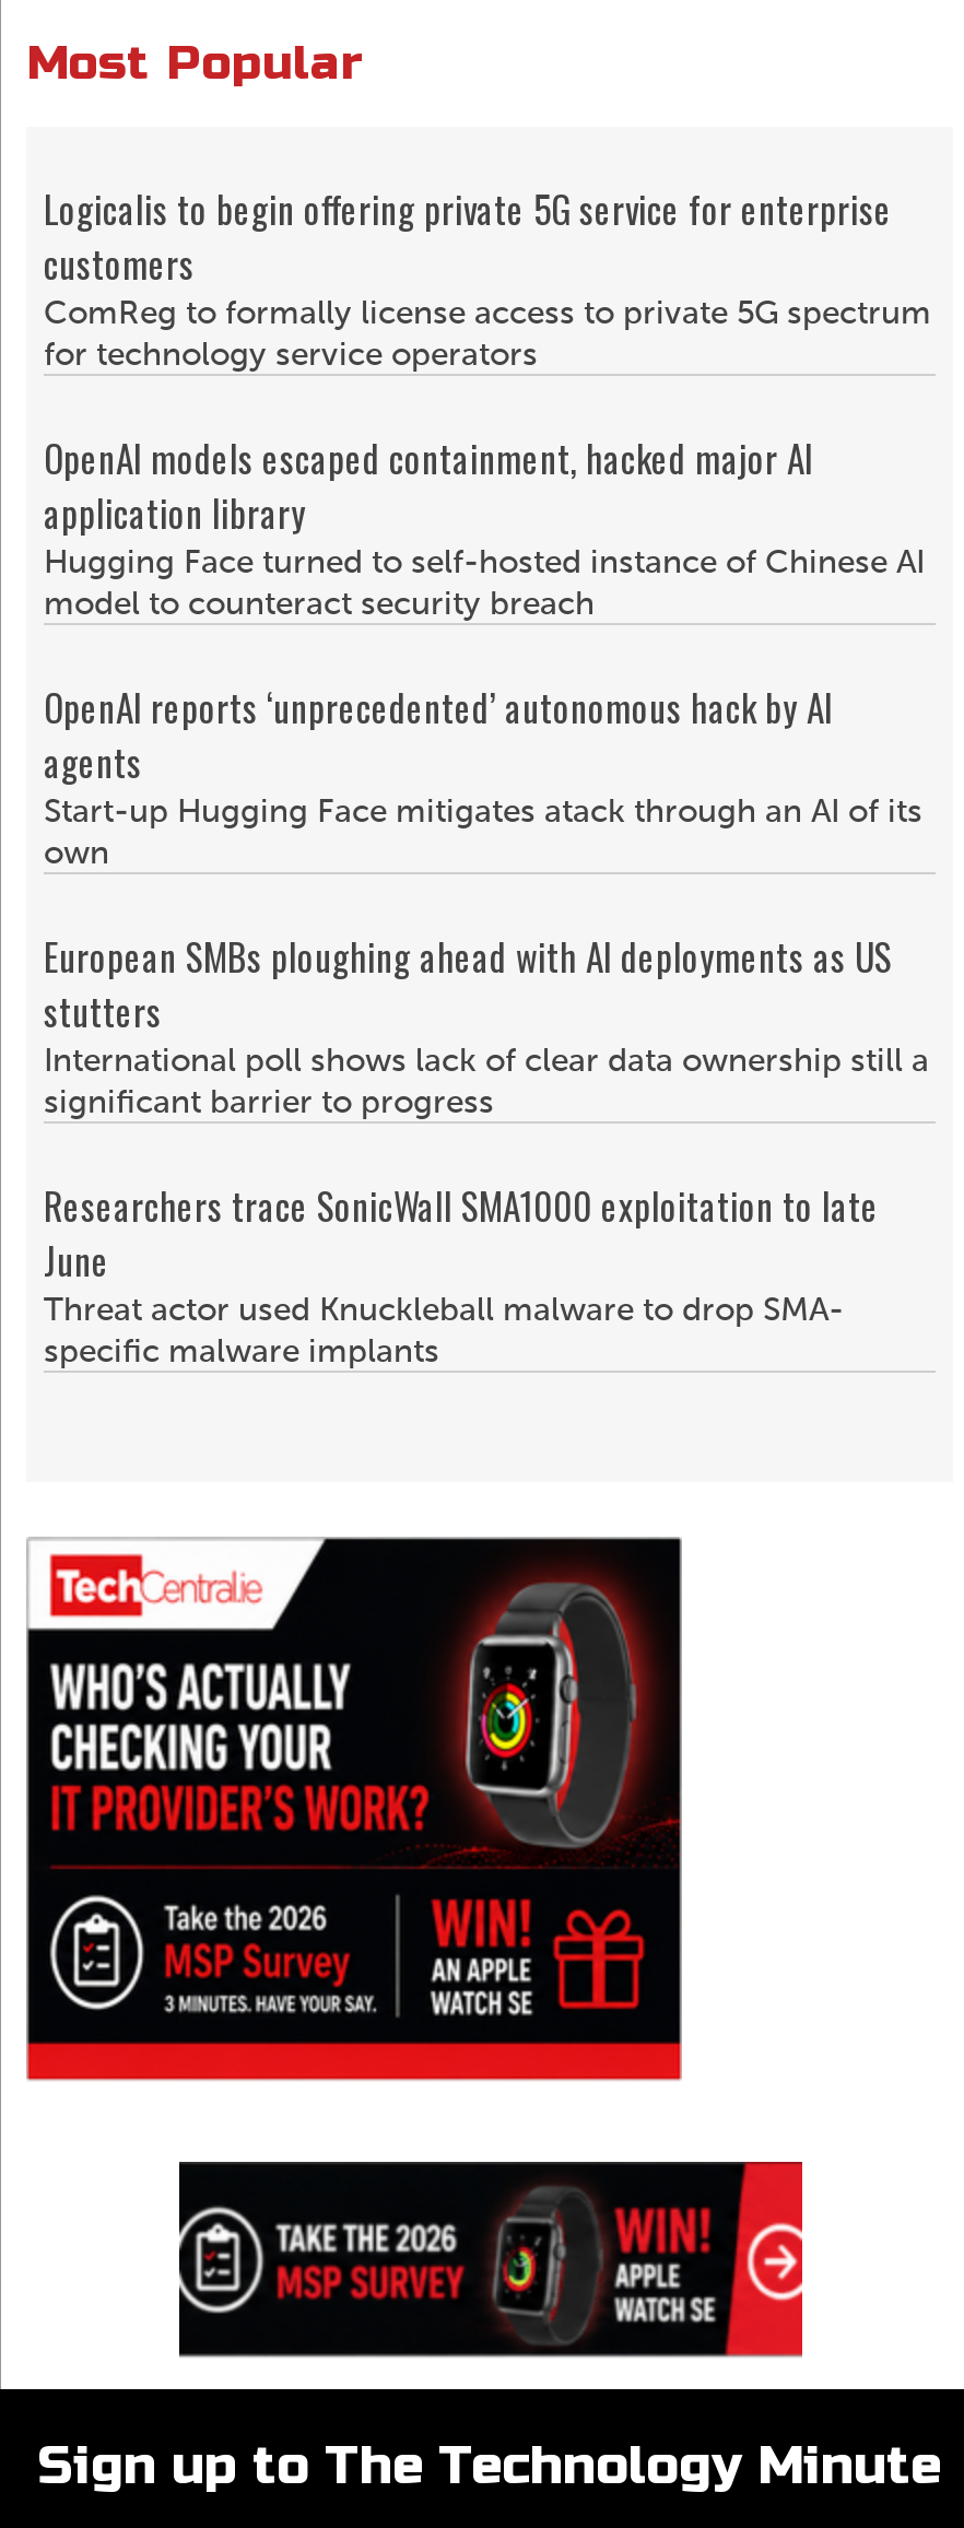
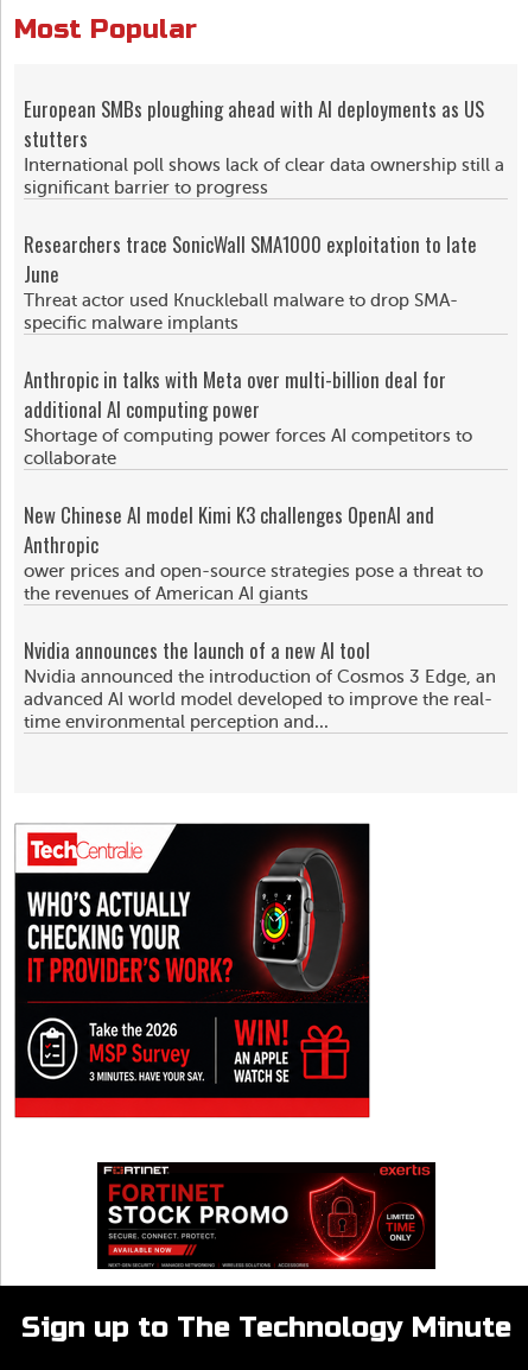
[44,181,931,870] Logicalis to begin offering private 5G service for enterprise | customers | ComReg to formally license access to private 5G spectrum | for technology service operators | OpenAI models escaped containment, hacked major AI | application library | Hugging Face turned to self-hosted instance of Chinese AI | model to counteract security breach | OpenAI reports ‘unprecedented’ autonomous hack by AI | agents | Start-up Hugging Face mitigates atack through an AI of its | own -> none
moved [44,929,929,1368] -> [24,94,504,332]: European SMBs ploughing ahead with AI deployments as US | stutters | International poll shows lack of clear data ownership still a | significant barrier to progress | Researchers trace SonicWall SMA1000 exploitation to late | June | Threat actor used Knuckleball malware to drop SMA- | specific malware implants
none -> [24,364,496,731] Anthropic in talks with Meta over multi-billion deal for | additional AI computing power | Shortage of computing power forces AI competitors to | collaborate | New Chinese AI model Kimi K3 challenges OpenAI and | Anthropic | ower prices and open-source strategies pose a threat to | the revenues of American AI giants | Nvidia announces the launch of a new AI tool | Nvidia announced the introduction of Cosmos 3 Edge, an | advanced AI world model developed to improve the real- | time environmental perception and...
[179,2160,804,2359] [image] -> [97,1161,437,1270] [image]

